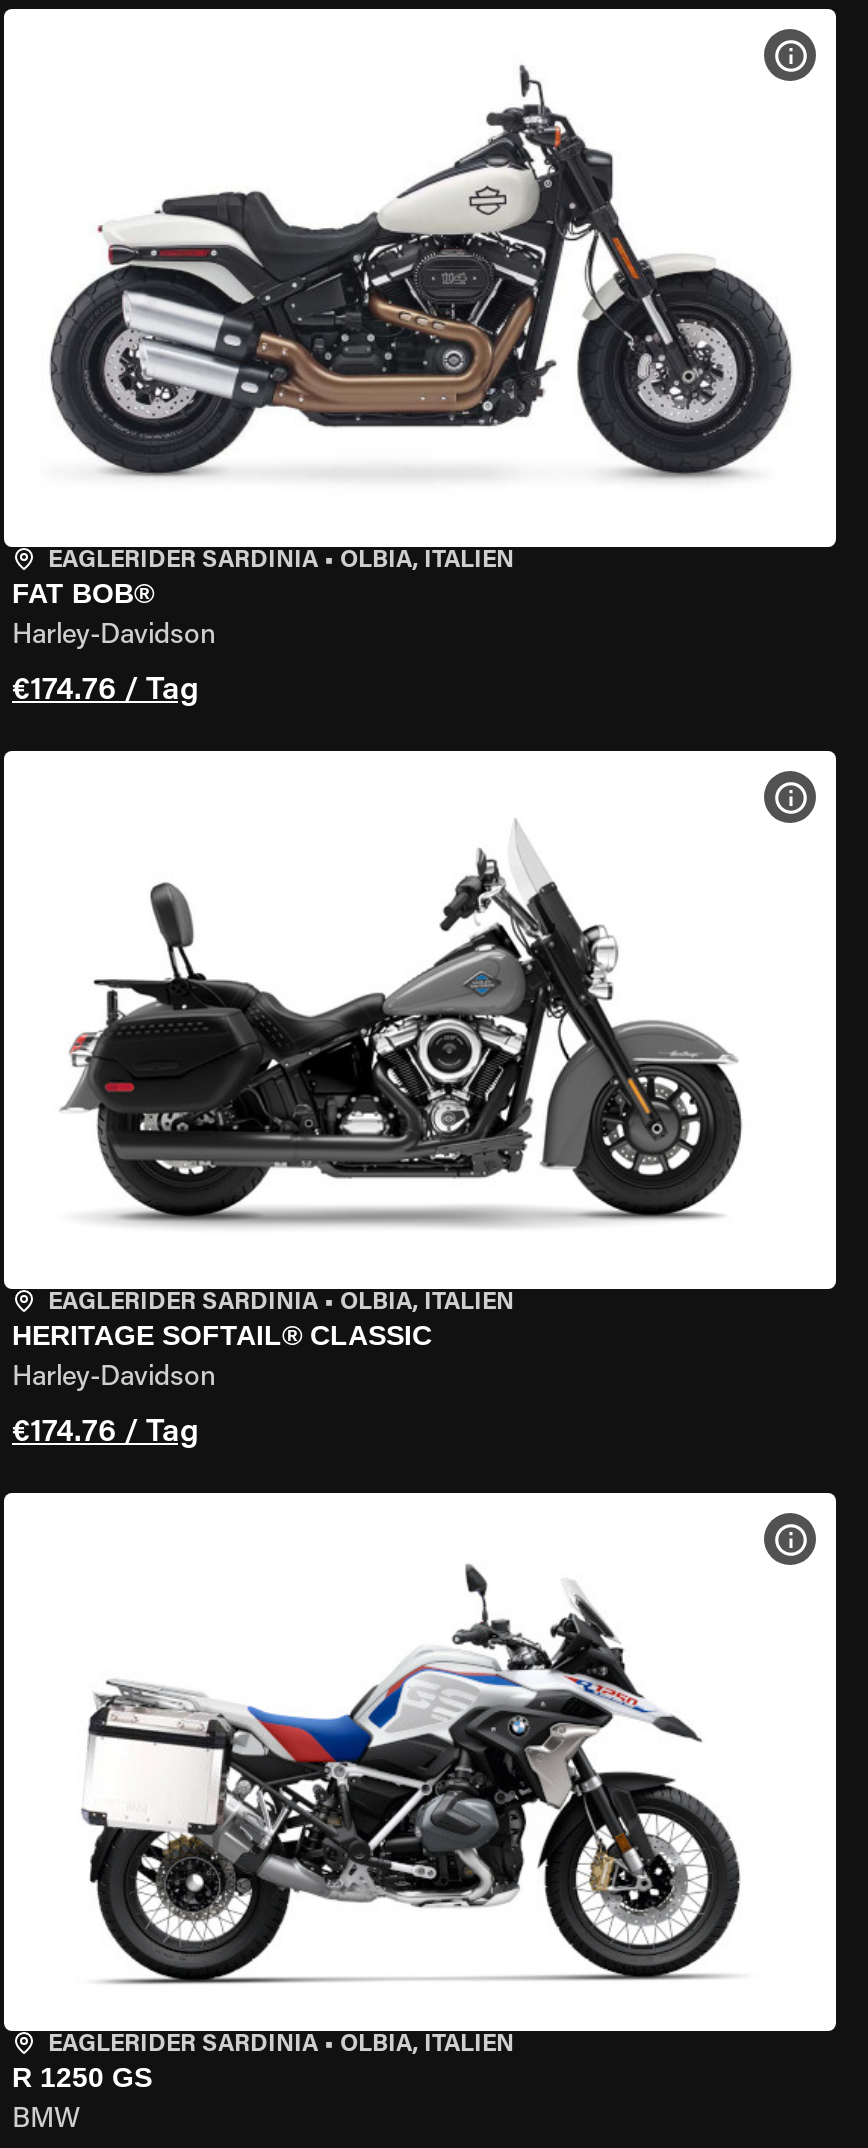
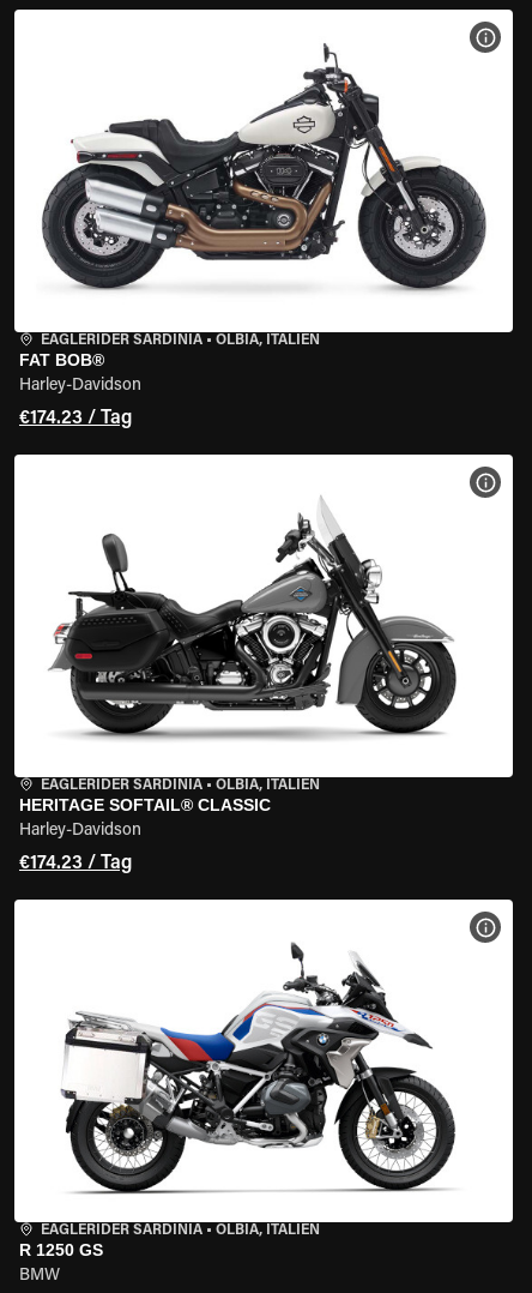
[12,675,198,707] €174.76 / Tag -> [19,409,132,428] €174.23 / Tag
[12,1417,198,1449] €174.76 / Tag -> [19,854,132,873] €174.23 / Tag

